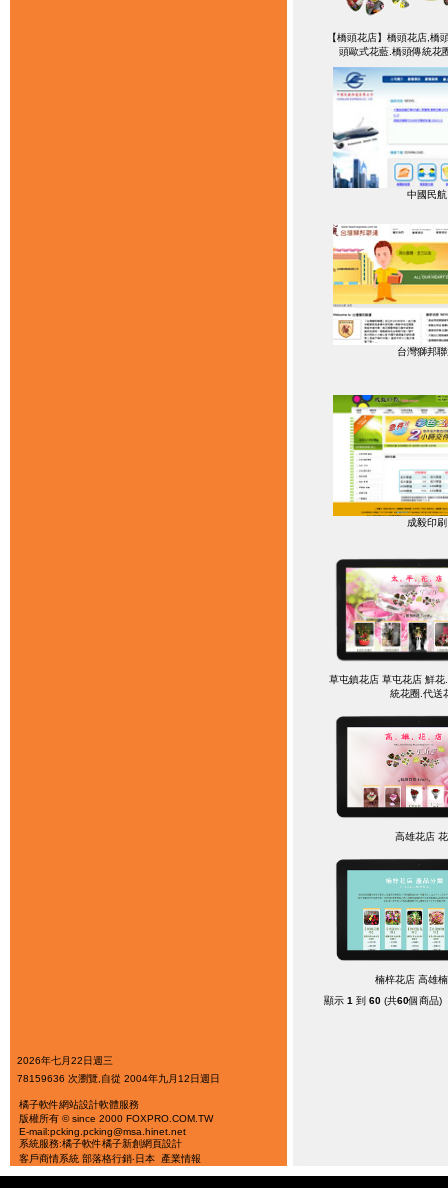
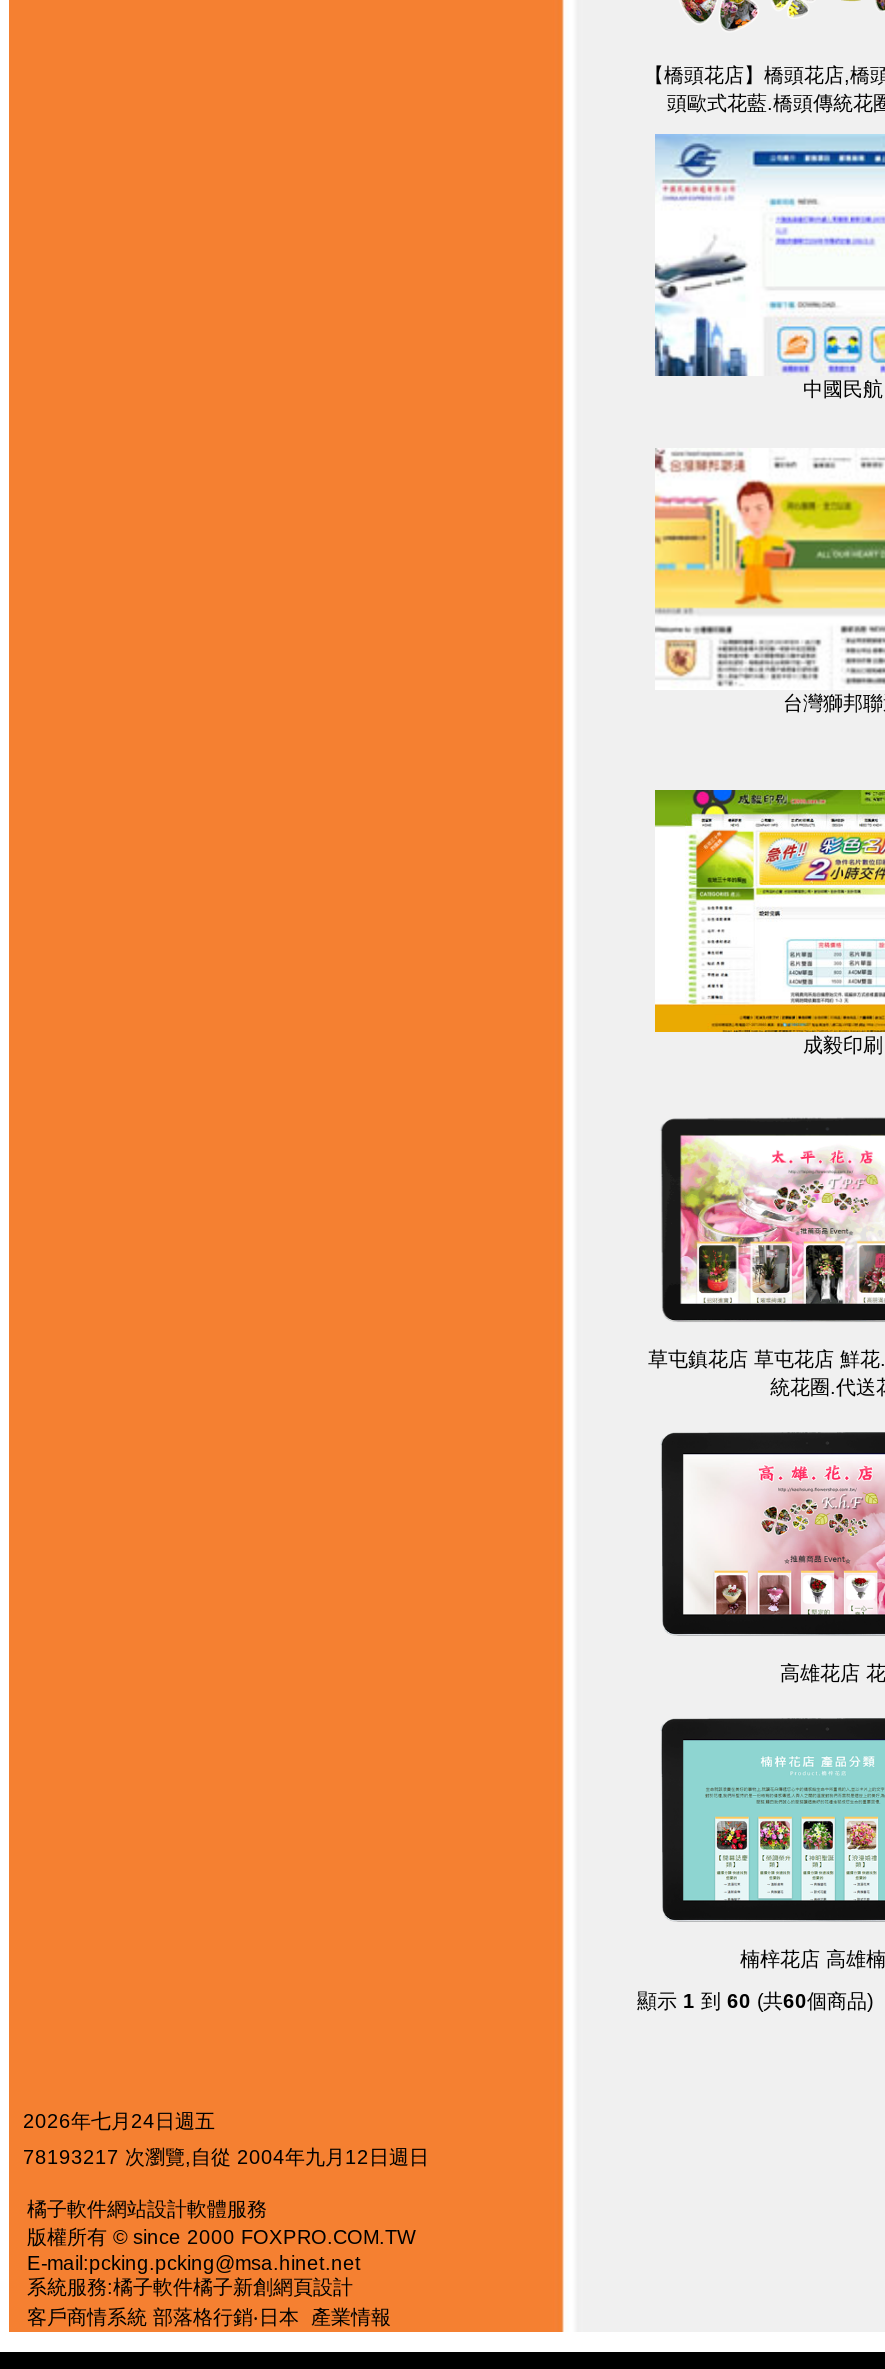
[11,1055,119,1066] 2026年七月22日週三 -> [11,2110,227,2132] 2026年七月24日週五
[11,1073,220,1084] 78159636 次瀏覽,自從 2004年九月12日週日 -> [11,2146,429,2168] 78193217 次瀏覽,自從 2004年九月12日週日

